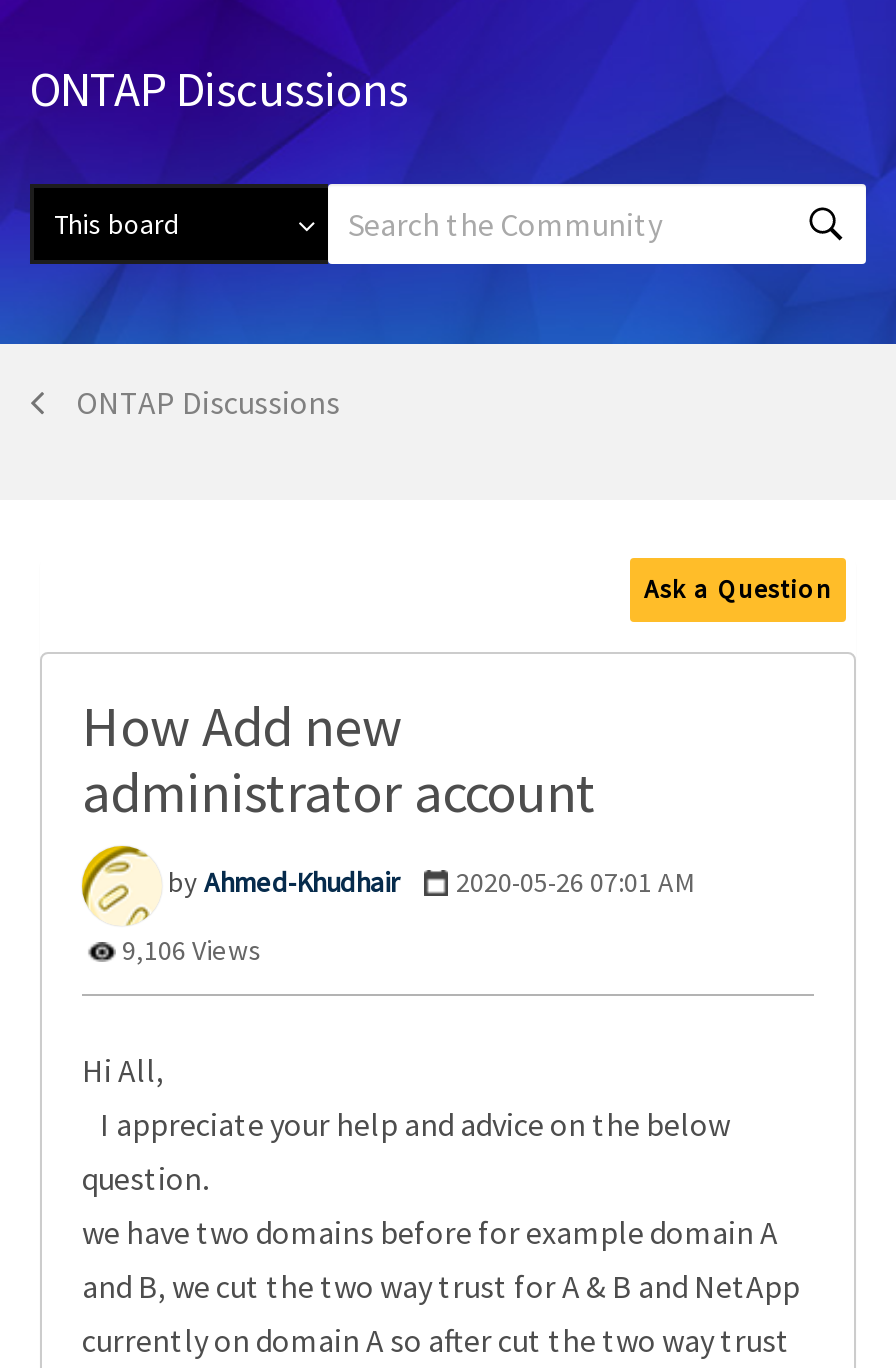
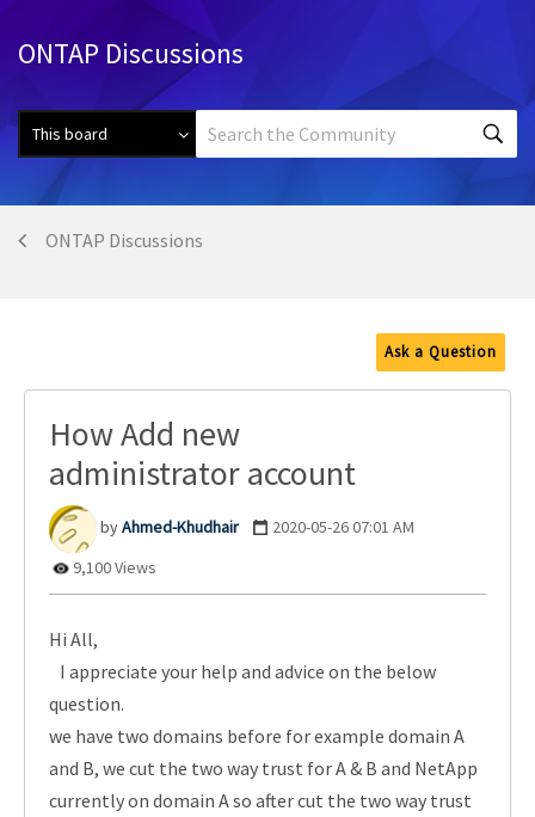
[116,932,262,968] 9,106 Views -> [69,557,156,578] 9,100 Views

